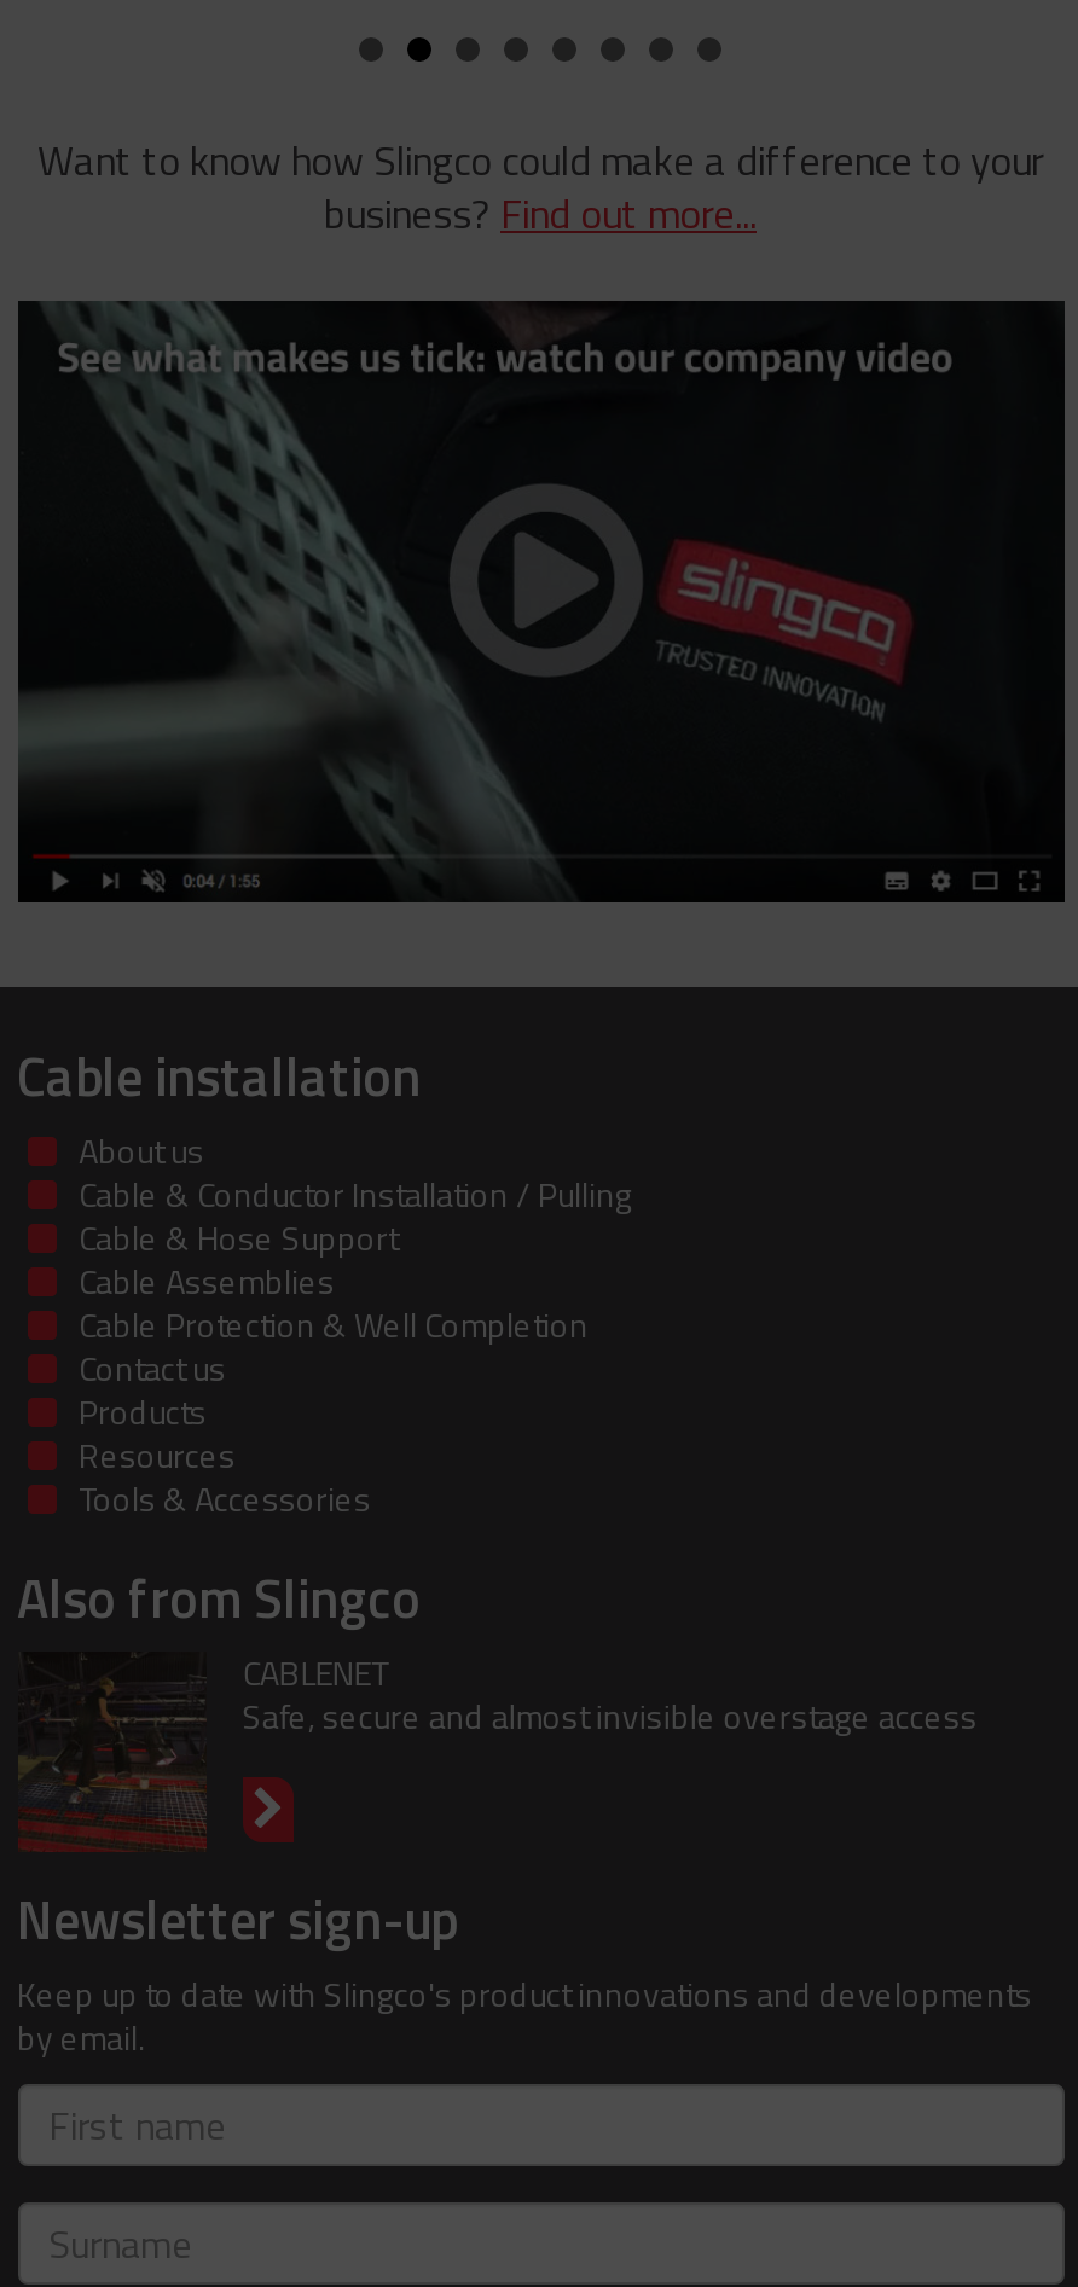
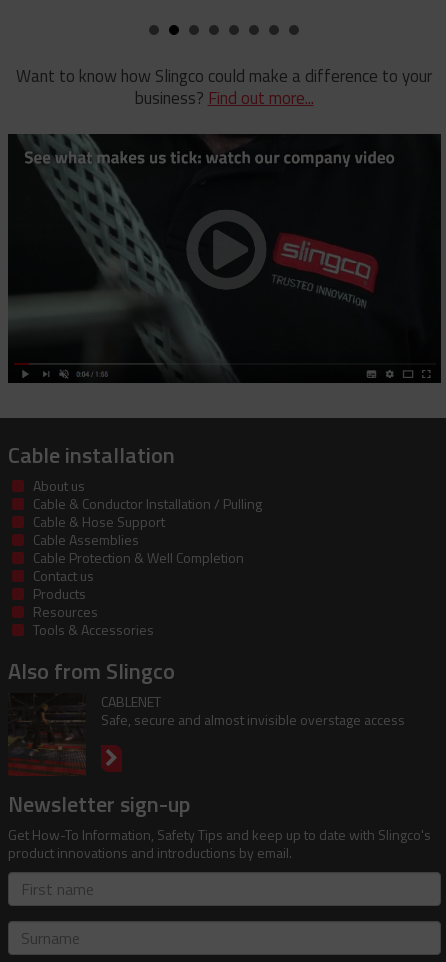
[17,1968,1032,2062] Keep up to date with Slingco's product innovations and developments | by email. -> [7,824,430,863] Get How-To Information, Safety Tips and keep up to date with Slingco's | product innovations and introductions by email.

